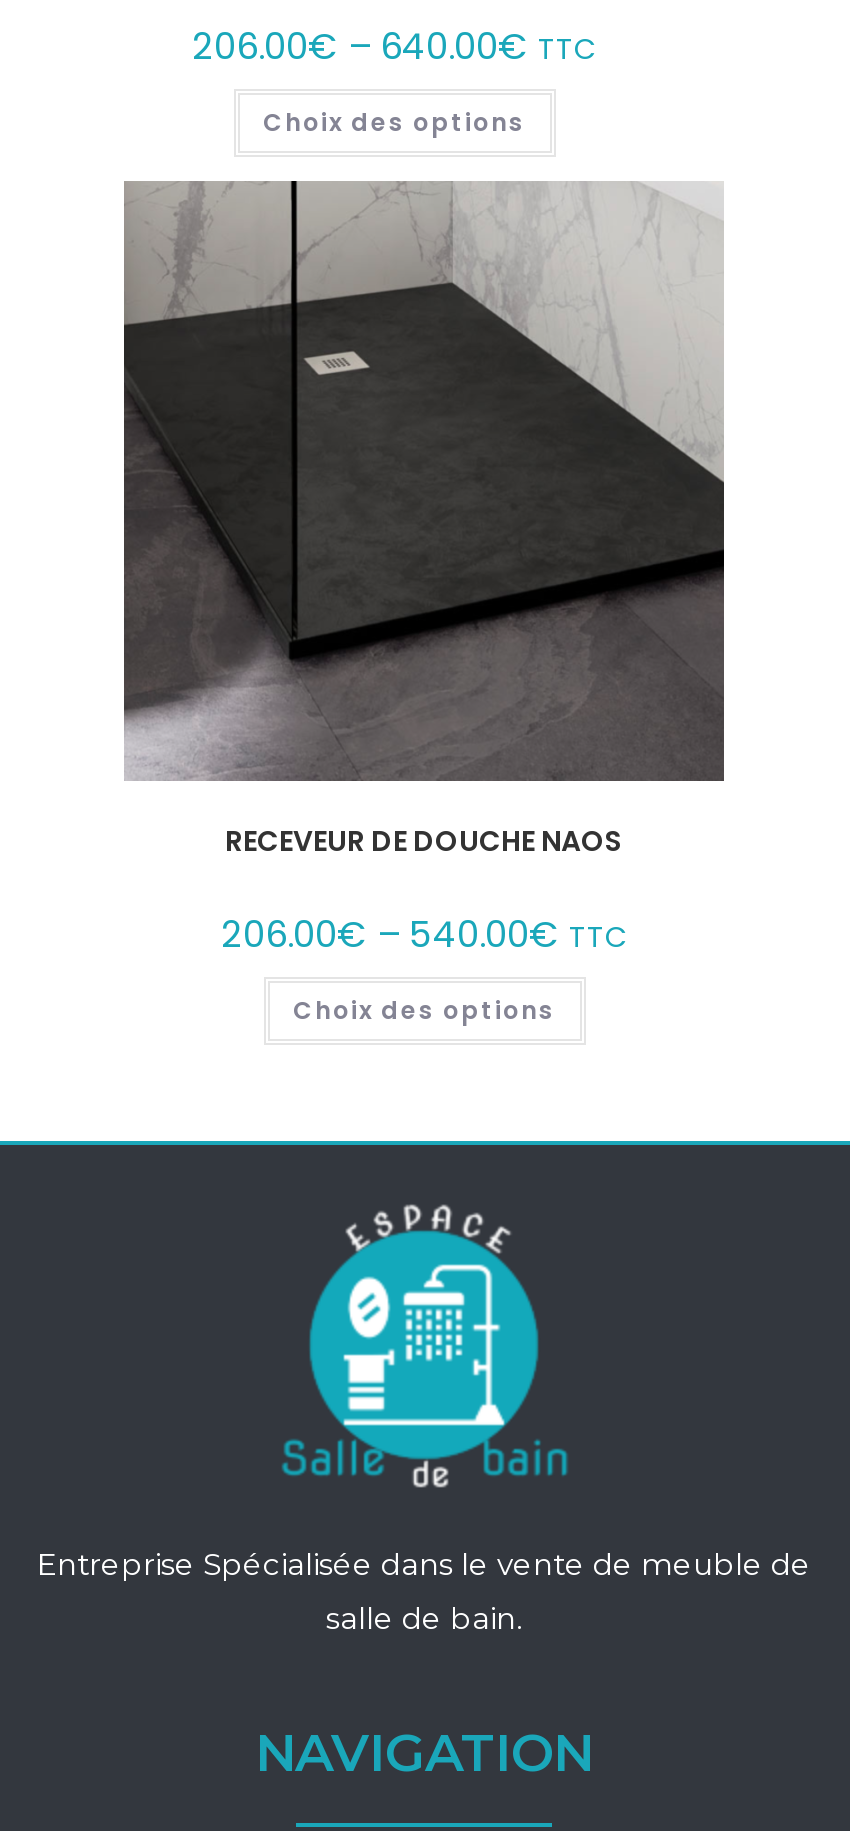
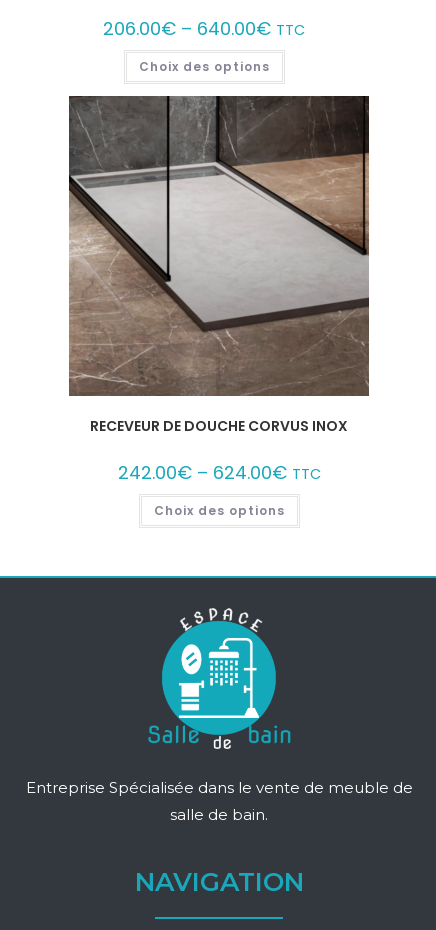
[122,181,724,861] [image] | RECEVEUR DE DOUCHE NAOS -> [68,95,370,436] [image] | RECEVEUR DE DOUCHE CORVUS INOX
[221,909,627,959] 206.00€– 540.00€ TTC -> [117,460,320,485] 242.00€– 624.00€ TTC

